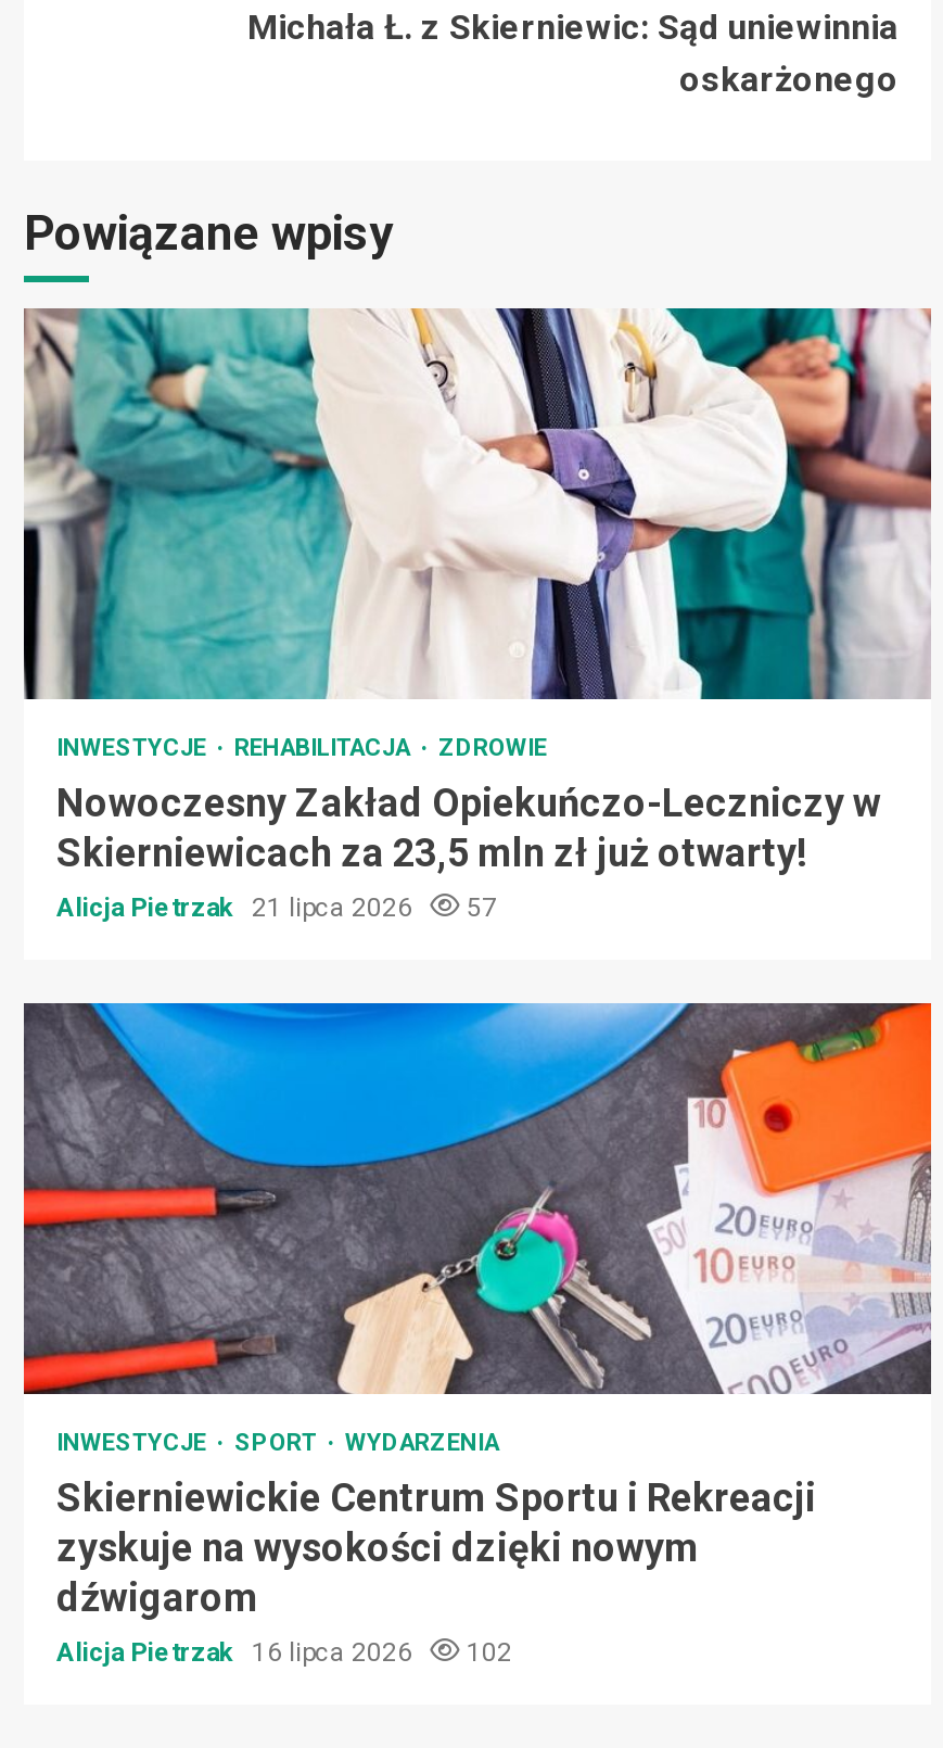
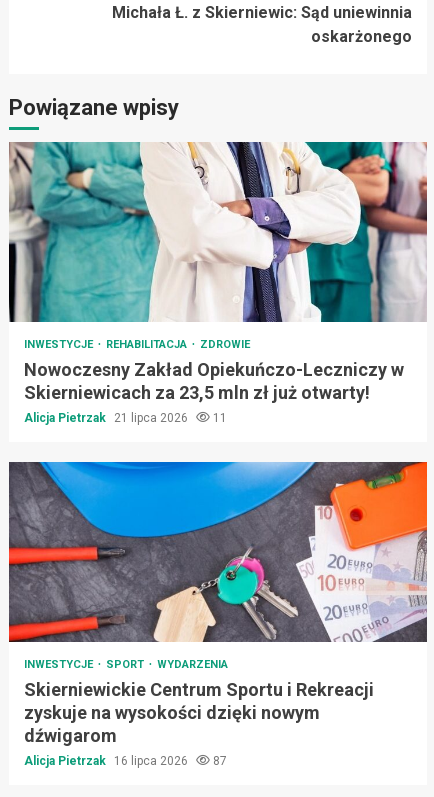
[56,892,497,923] Alicja Pietrzak 21 lipca 2026 57 -> [24,411,227,425] Alicja Pietrzak 21 lipca 2026 11
[56,1637,512,1667] Alicja Pietrzak 16 lipca 2026 102 -> [24,754,227,768] Alicja Pietrzak 16 lipca 2026 87

